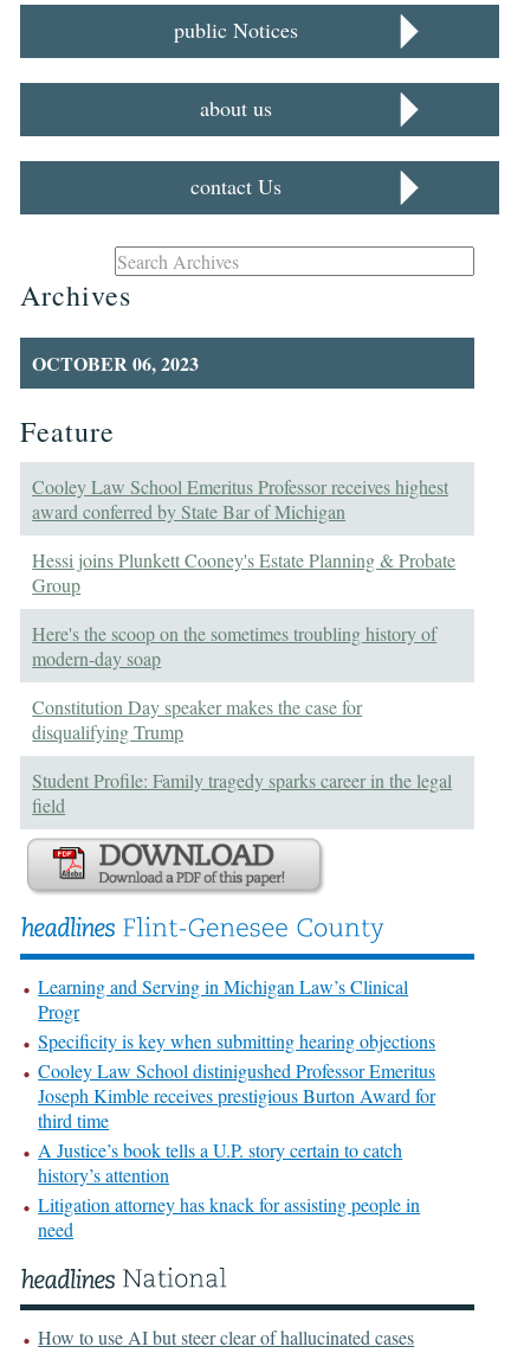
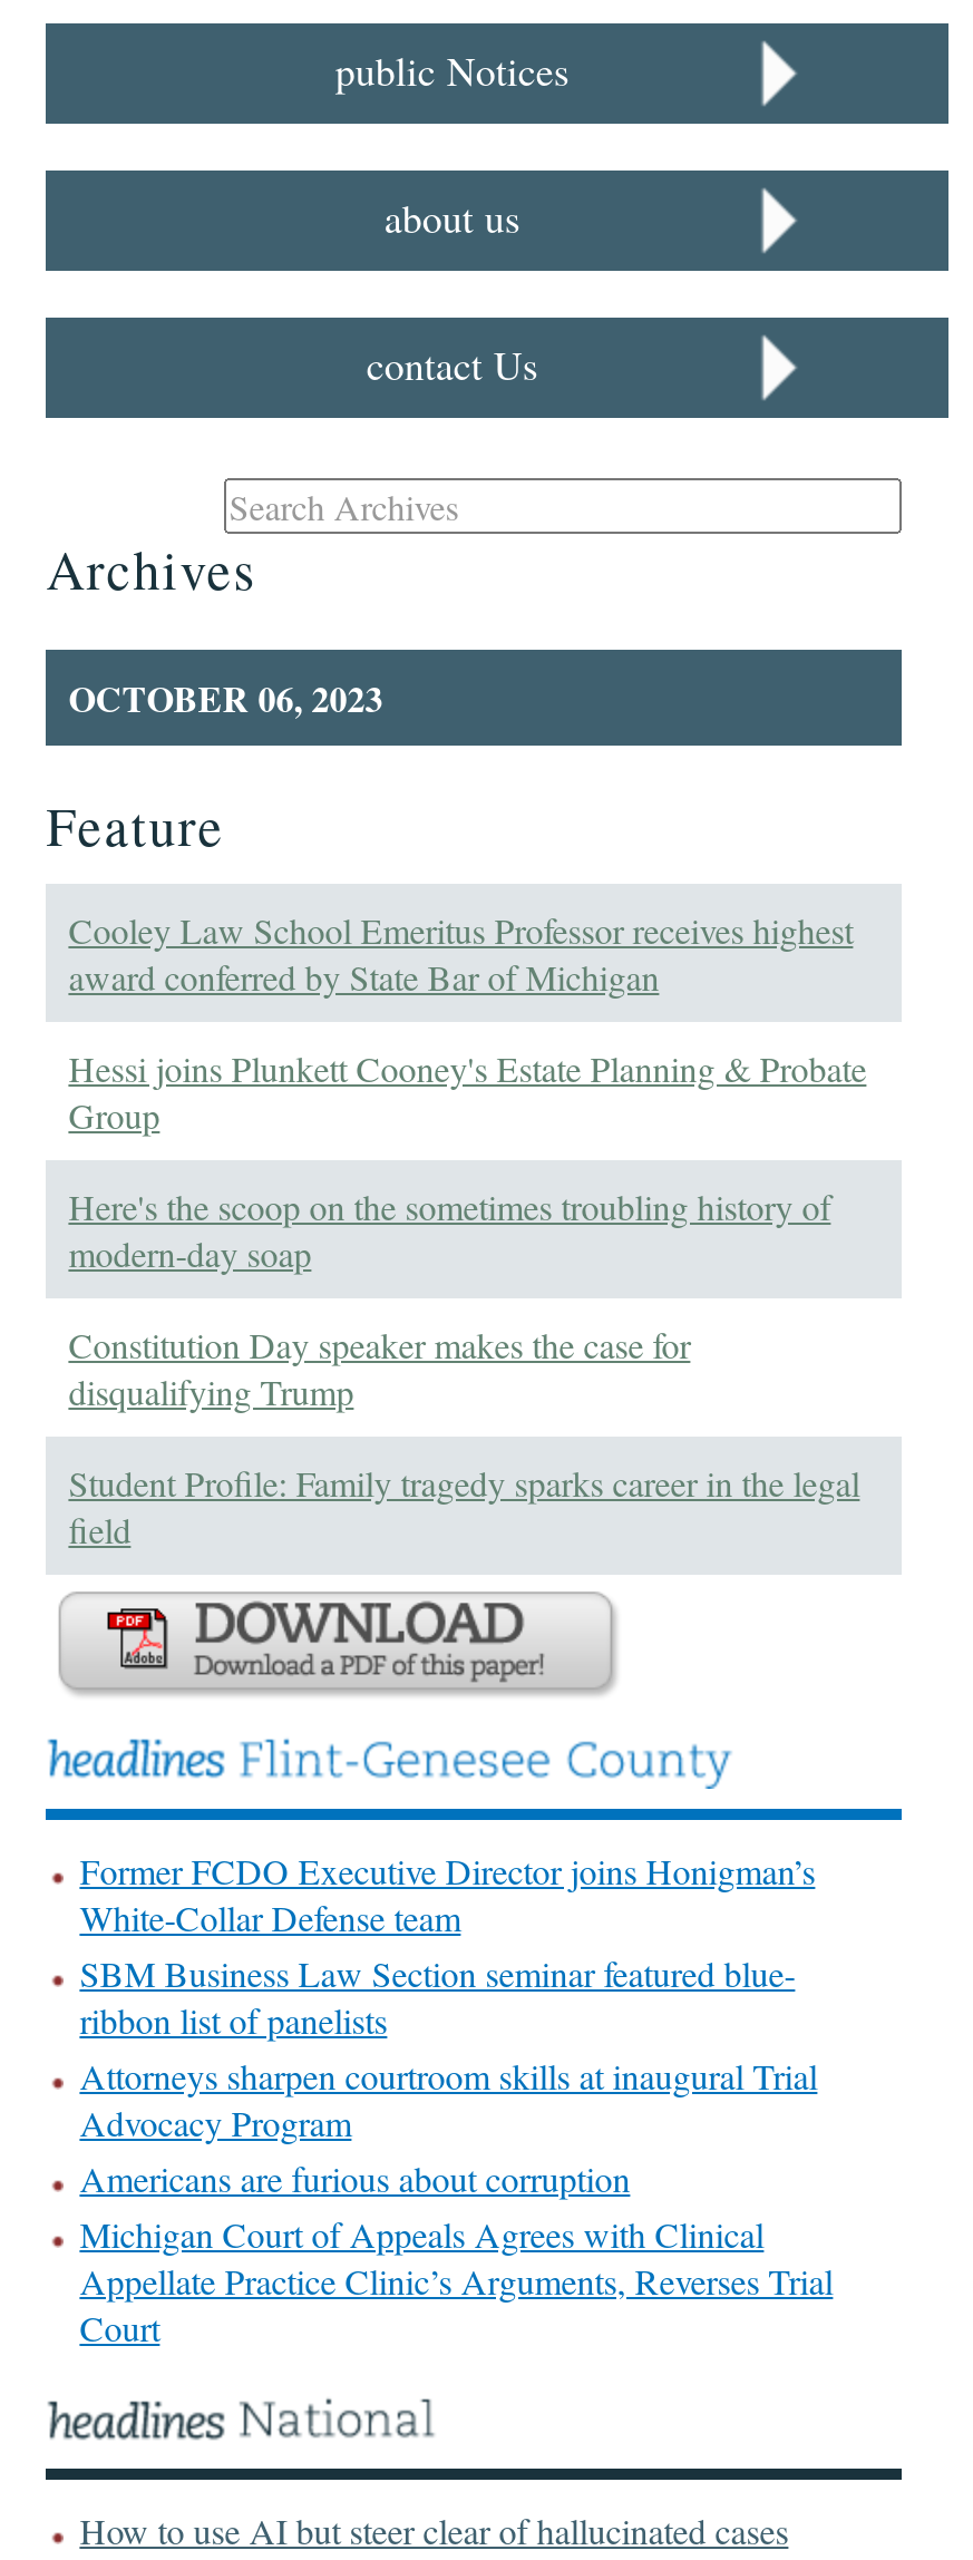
[38,973,436,1241] Learning and Serving in Michigan Law’s Clinical | Progr | Specificity is key when submitting hearing objections | Cooley Law School distinigushed Professor Emeritus | Joseph Kimble receives prestigious Burton Award for | third time | A Justice’s book tells a U.P. story certain to catch | history’s attention | Litigation attorney has knack for assisting people in | need -> [80,1846,833,2350] Former FCDO Executive Director joins Honigman’s | White-Collar Defense team | SBM Business Law Section seminar featured blue- | ribbon list of panelists | Attorneys sharpen courtroom skills at inaugural Trial | Advocacy Program | Americans are furious about corruption | Michigan Court of Appeals Agrees with Clinical | Appellate Practice Clinic’s Arguments, Reverses Trial | Court

